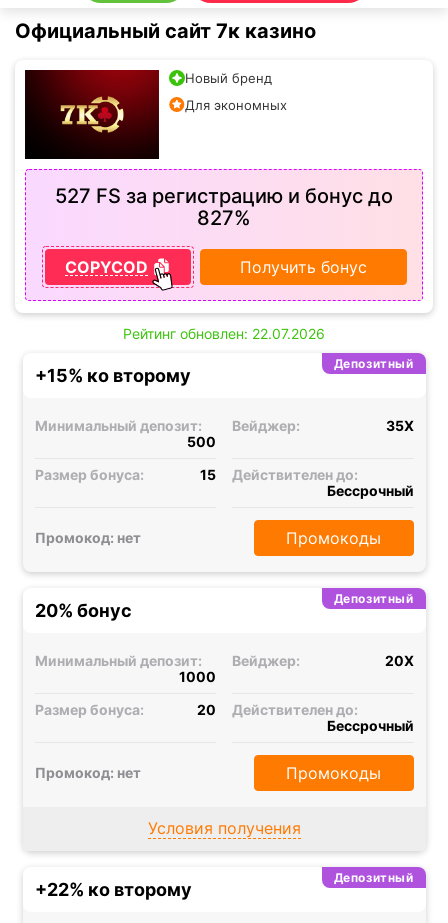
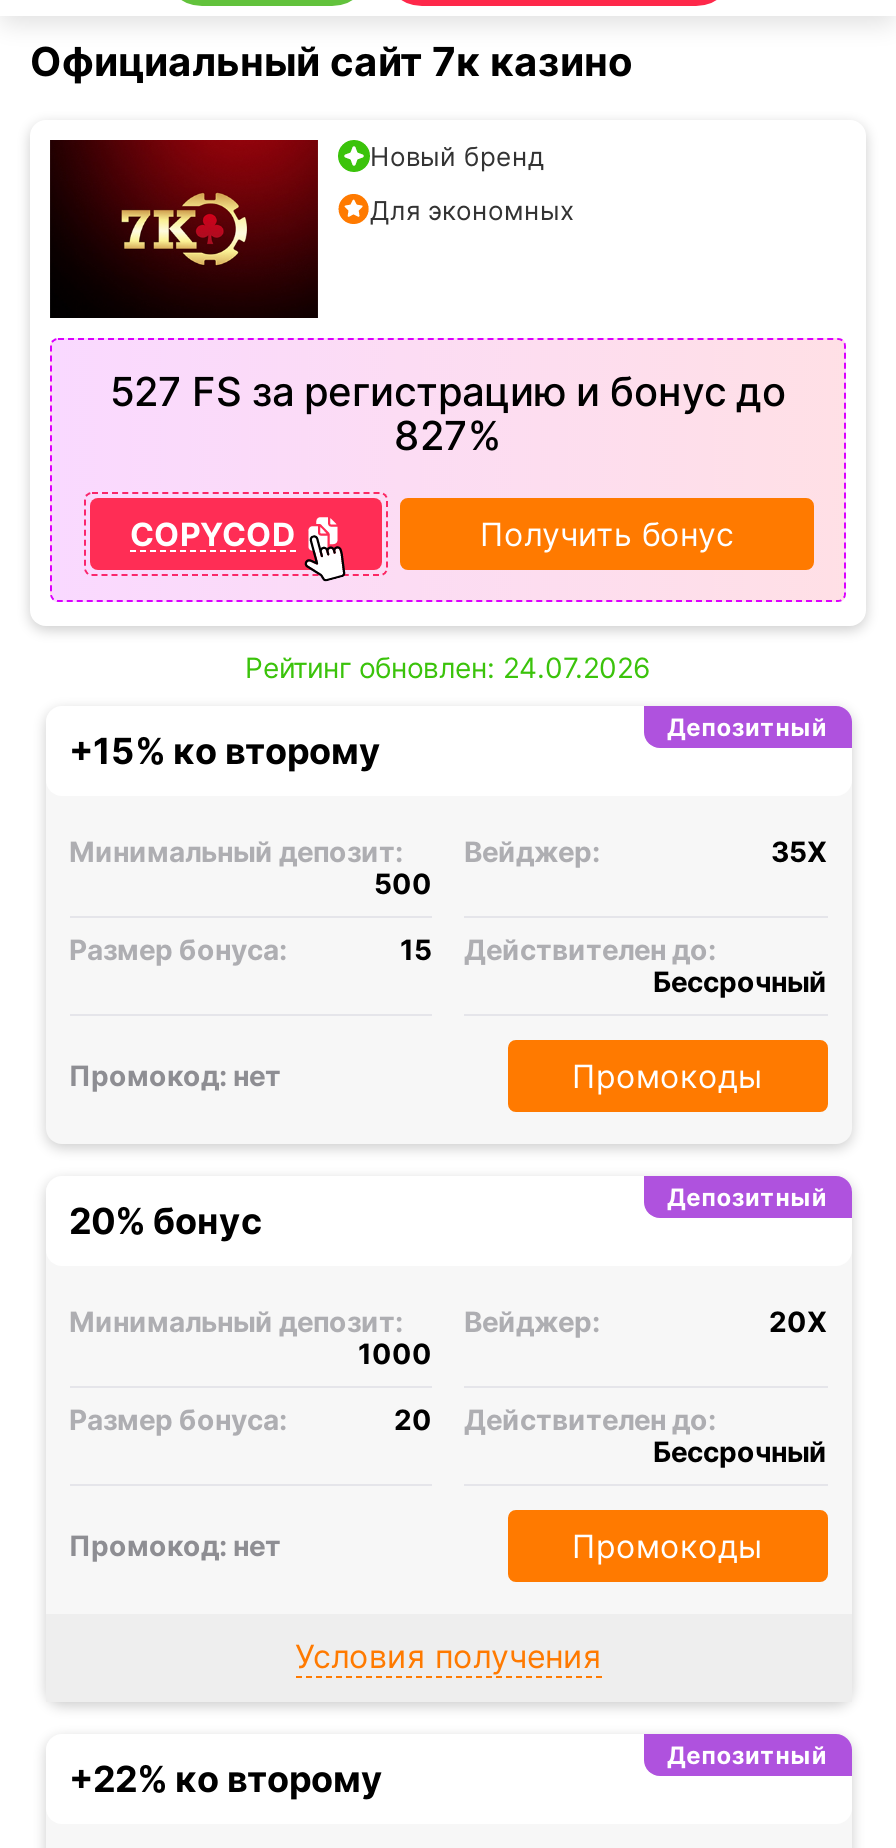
[123,325,325,342] Рейтинг обновлен: 22.07.2026 -> [245,650,651,684] Рейтинг обновлен: 24.07.2026

